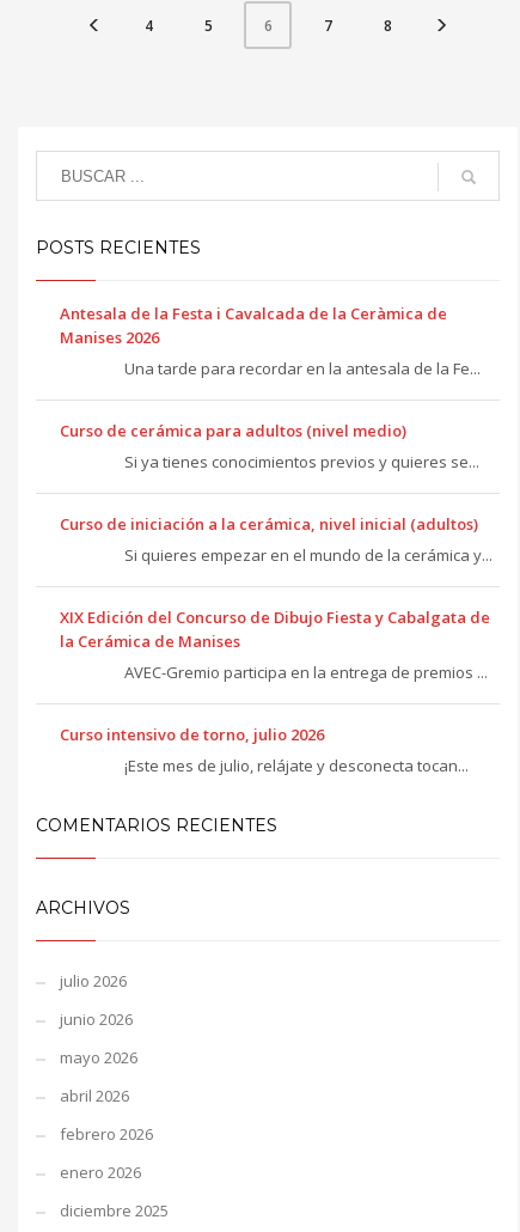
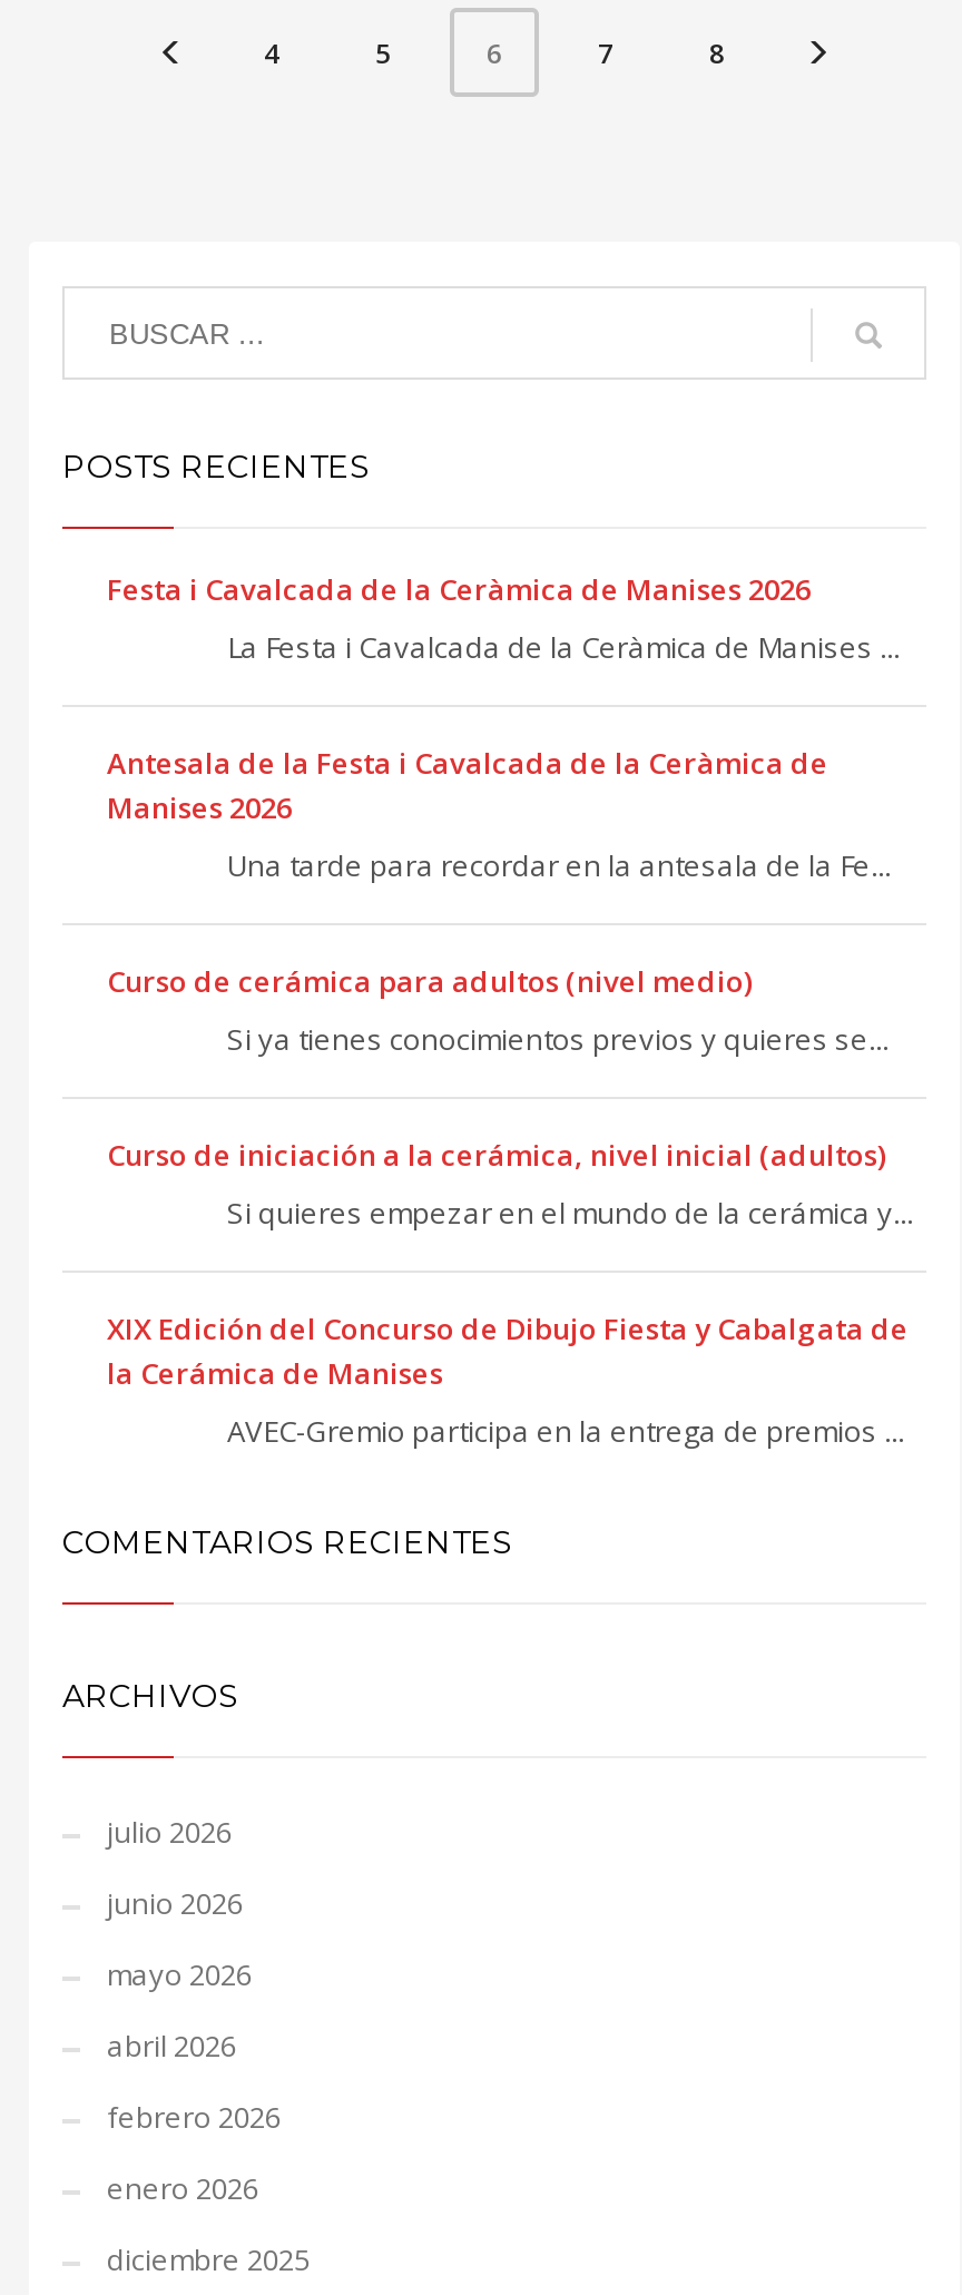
none -> [107,569,900,667] Festa i Cavalcada de la Ceràmica de Manises 2026 | La Festa i Cavalcada de la Ceràmica de Manises ...
moved [60,303,493,683] -> [107,743,913,1451]: Antesala de la Festa i Cavalcada de la Ceràmica de | Manises 2026 | Una tarde para recordar en la antesala de la Fe... | ... | la Cerámica de Manises | AVEC-Gremio participa en la entrega de premios ...
[60,724,469,777] Curso intensivo de torno, julio 2026 | ¡Este mes de julio, relájate y desconecta tocan... -> none

